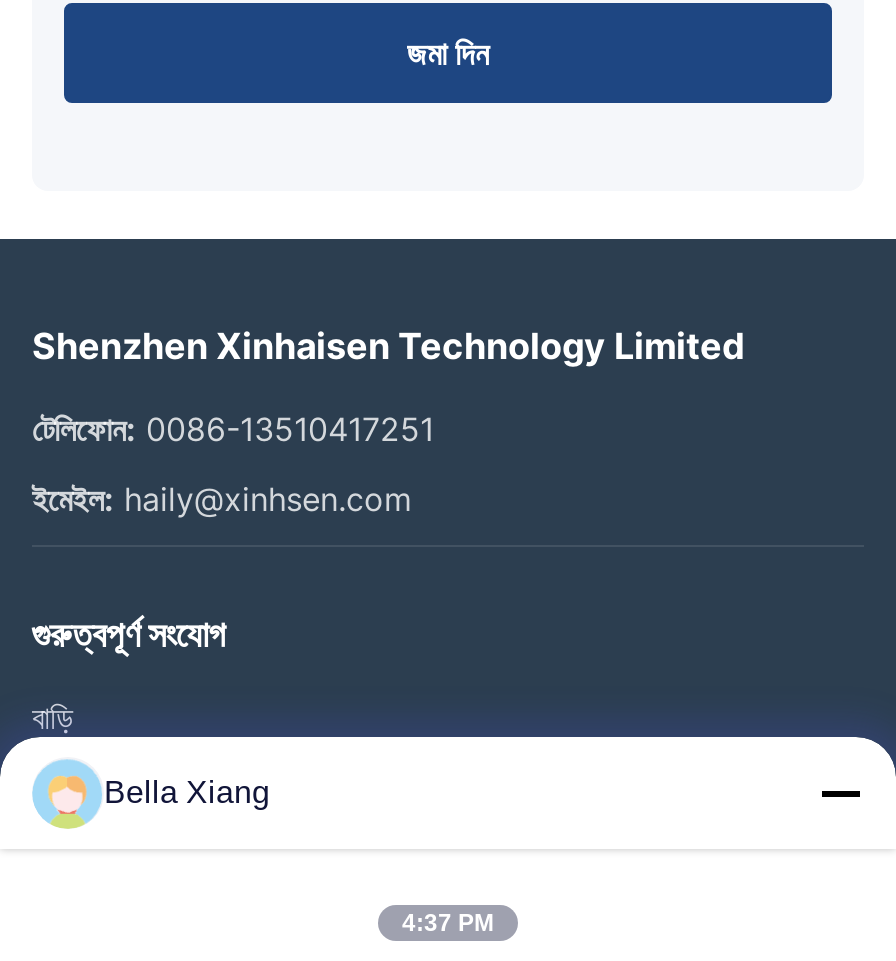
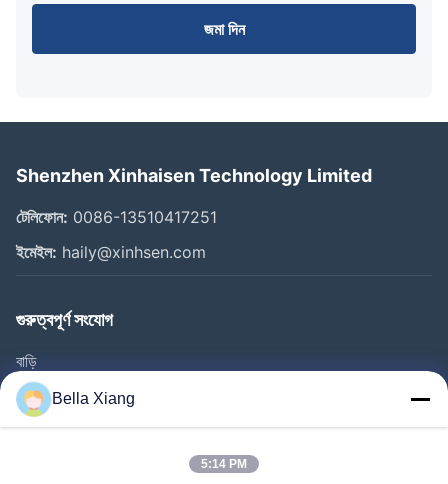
[402,909,494,937] 4:37 PM -> [201,457,247,471] 5:14 PM

